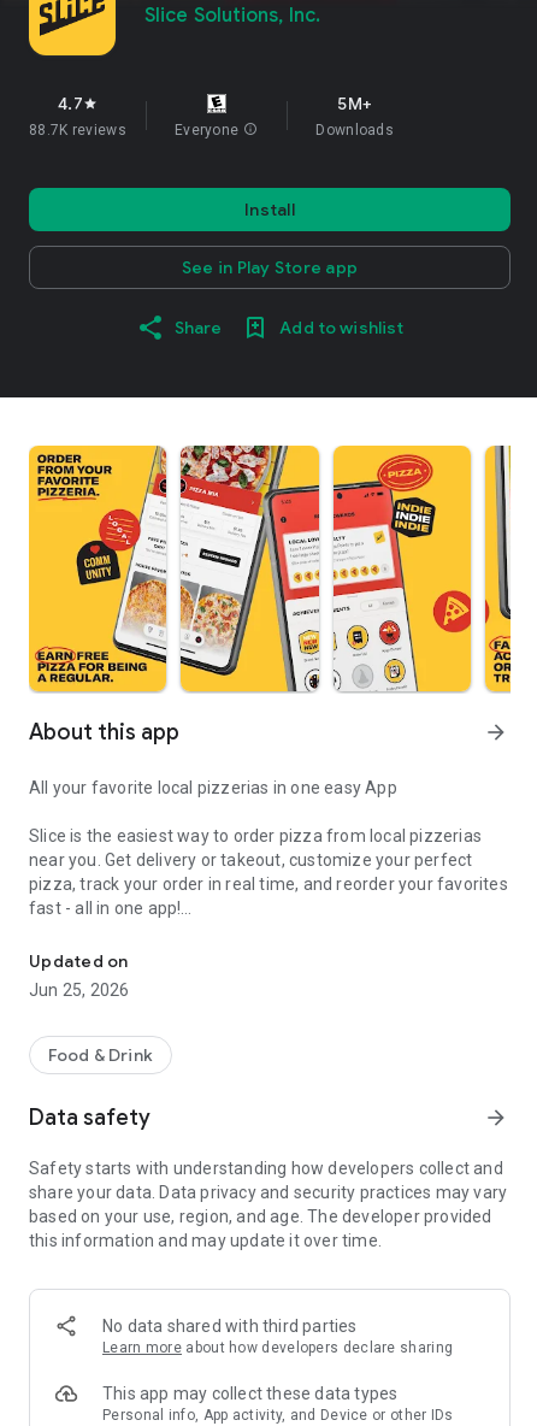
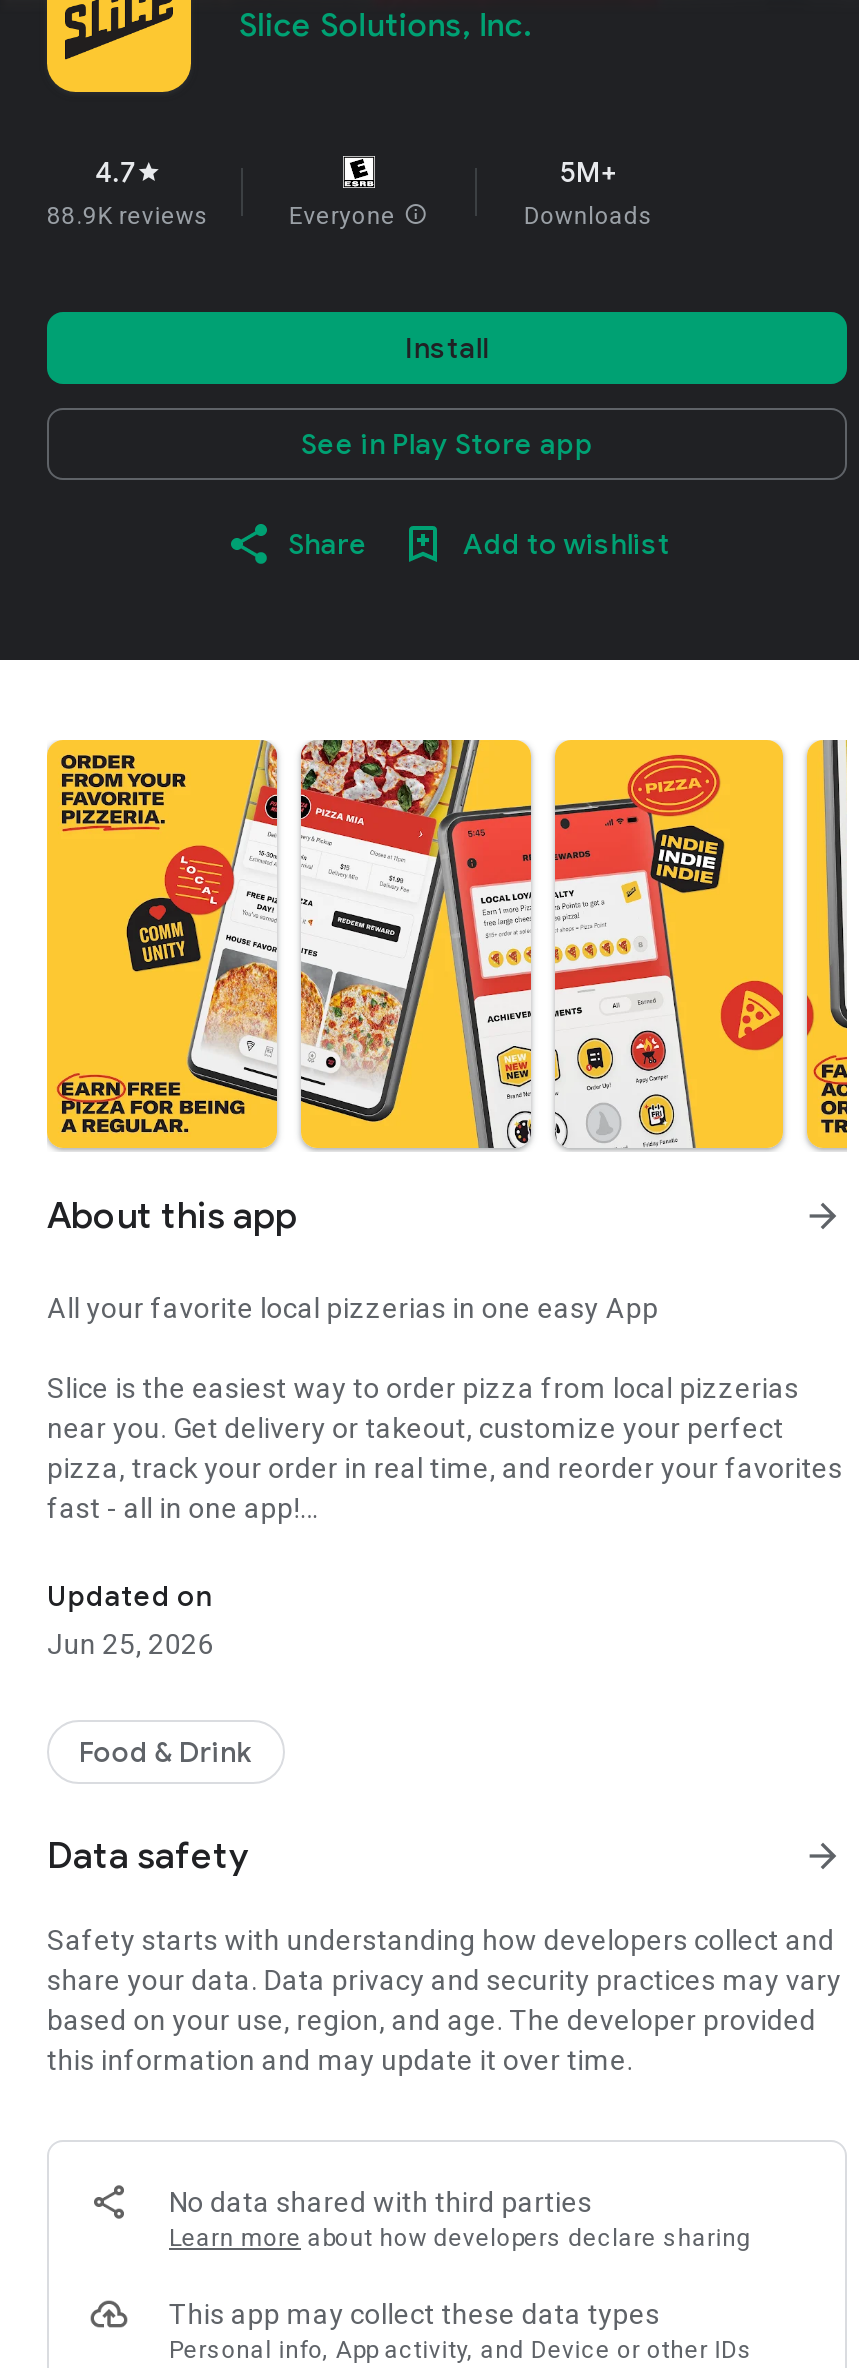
[29,122,126,139] 88.7K reviews -> [47,202,209,230] 88.9K reviews

